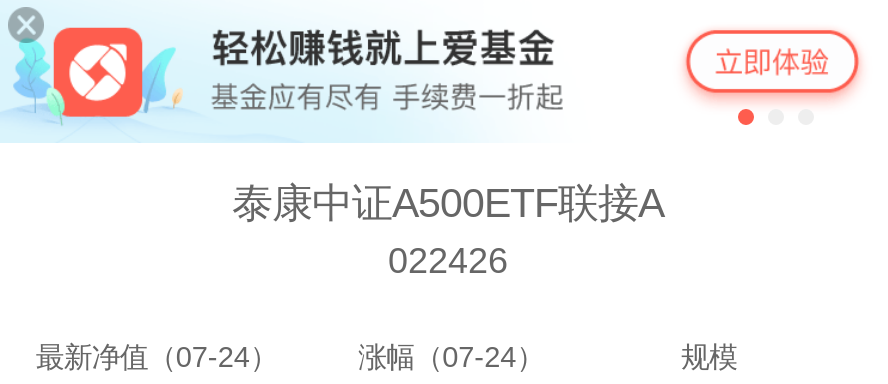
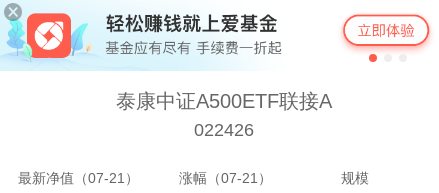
[36,342,278,374] 最新净值（07-24） -> [18,170,139,186] 最新净值（07-21）
[358,342,544,374] 涨幅（07-24） -> [179,170,272,186] 涨幅（07-21）

